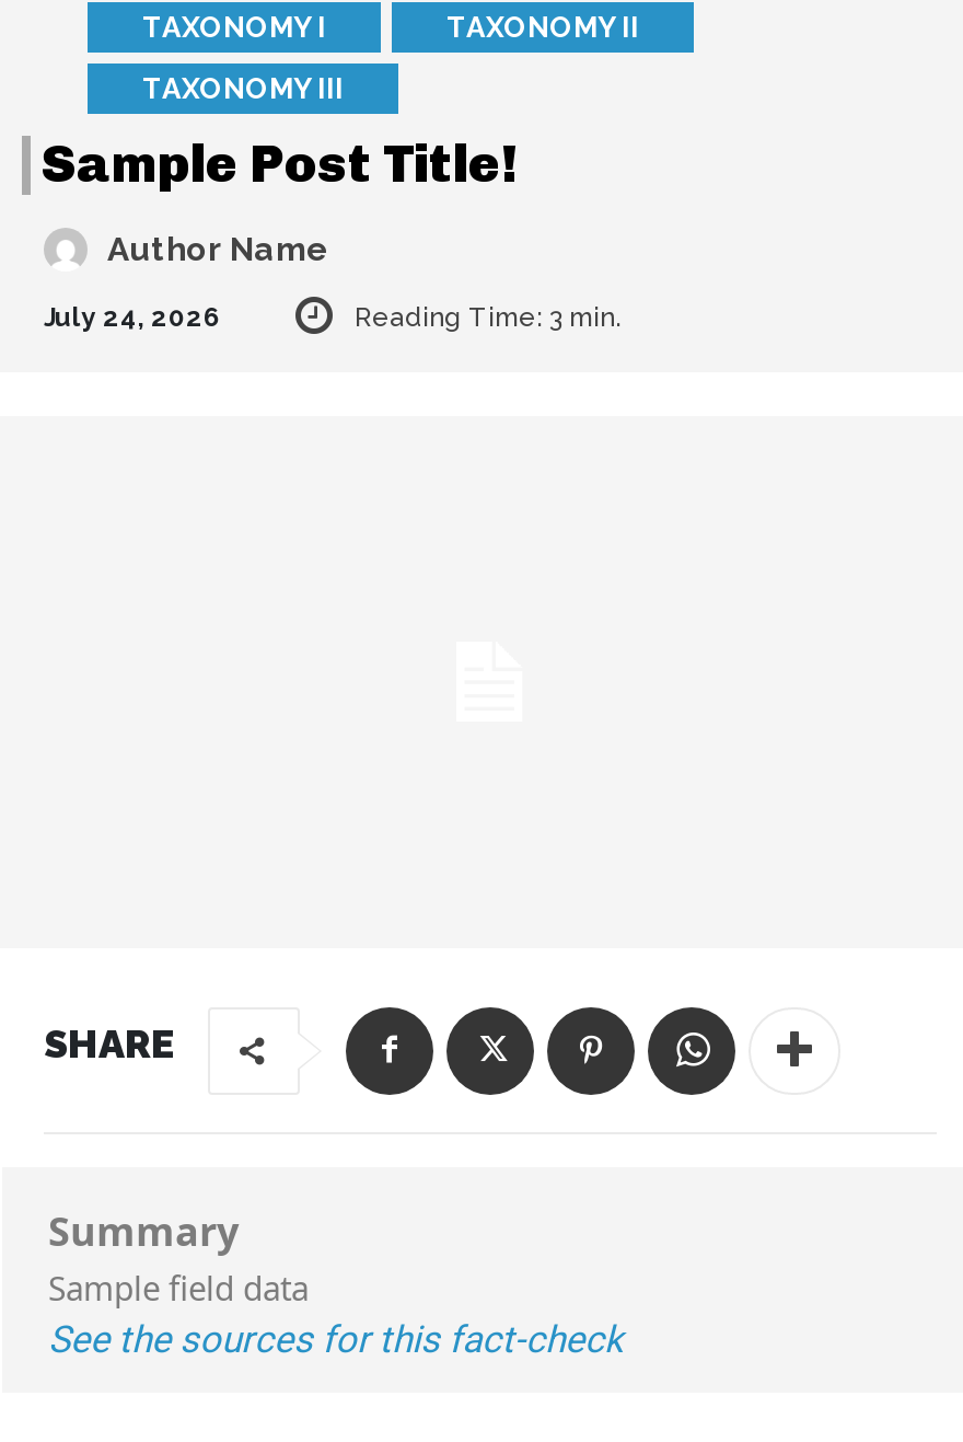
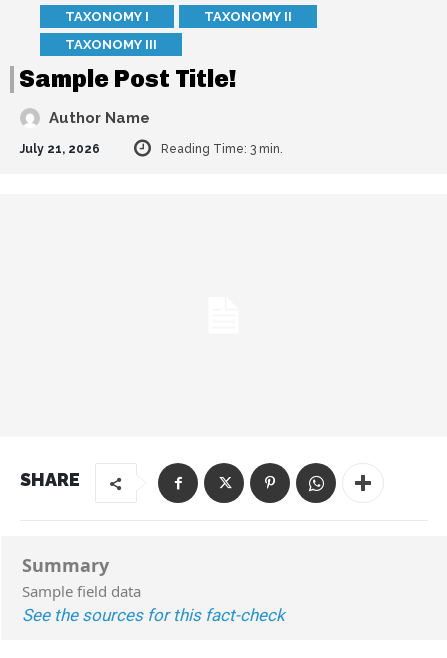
[44,303,221,334] July 24, 2026 -> [20,142,100,156] July 21, 2026

